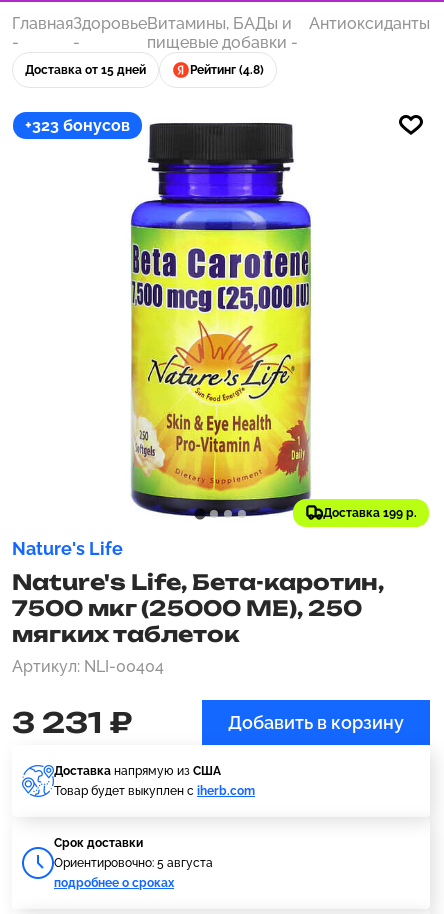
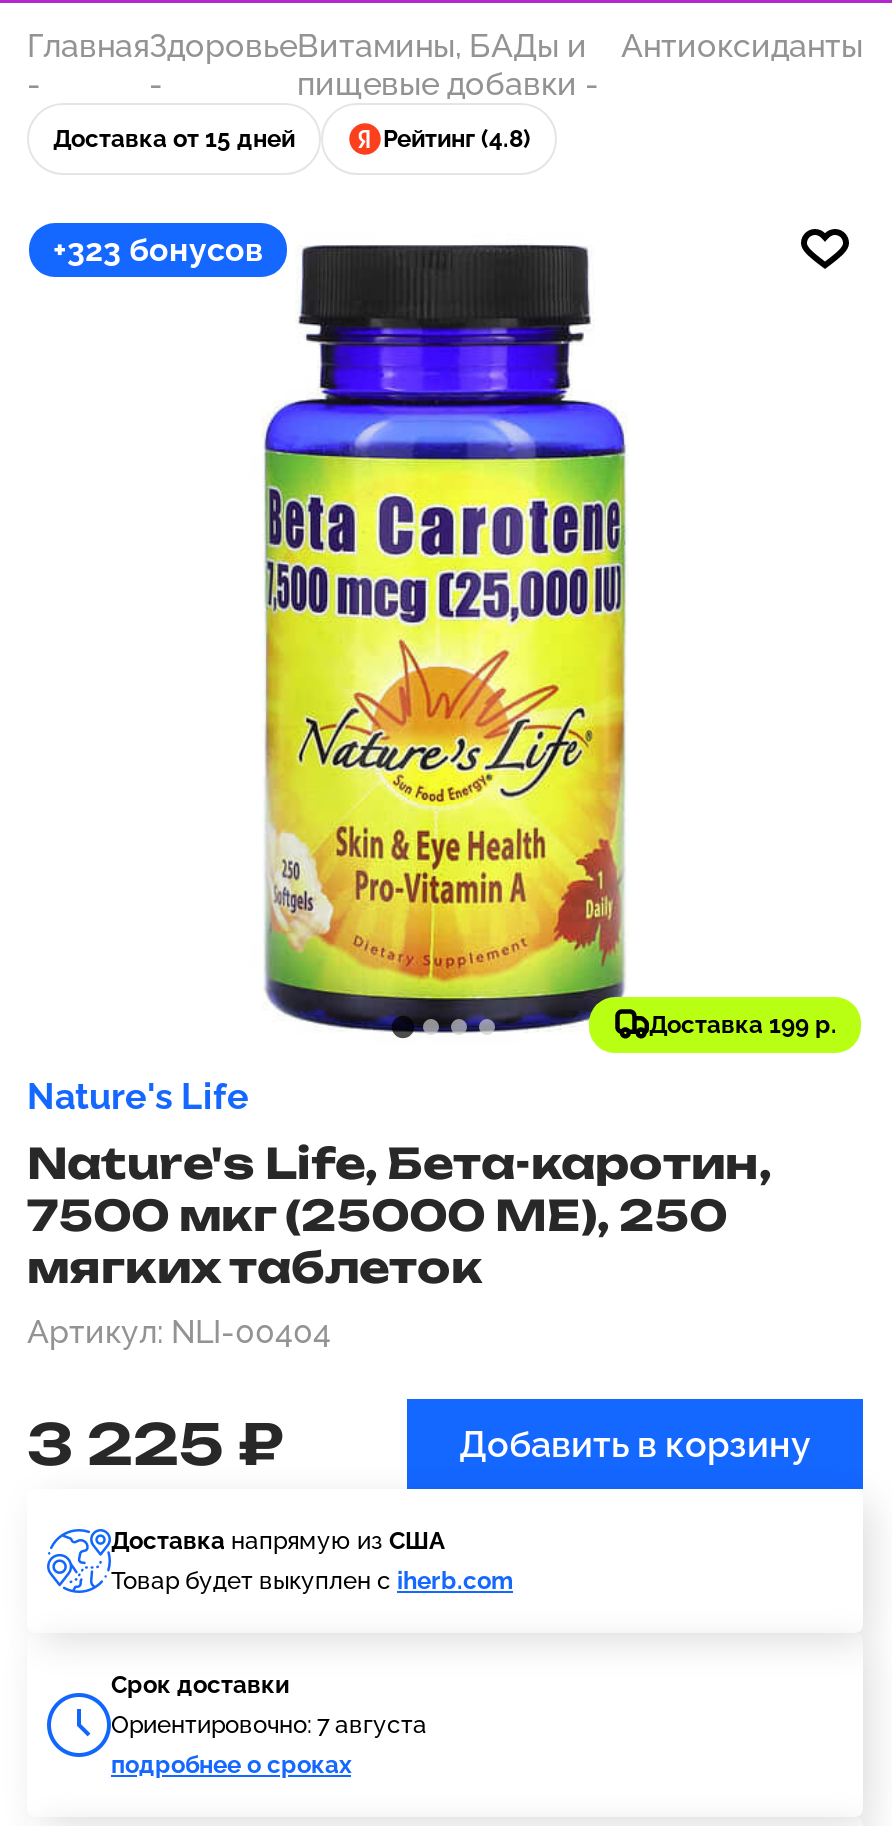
[12,705,133,740] 3 231 ₽ -> [27,1409,285,1479] 3 225 ₽
[54,856,213,870] Ориентировочно: 5 августа -> [111,1711,427,1739] Ориентировочно: 7 августа

